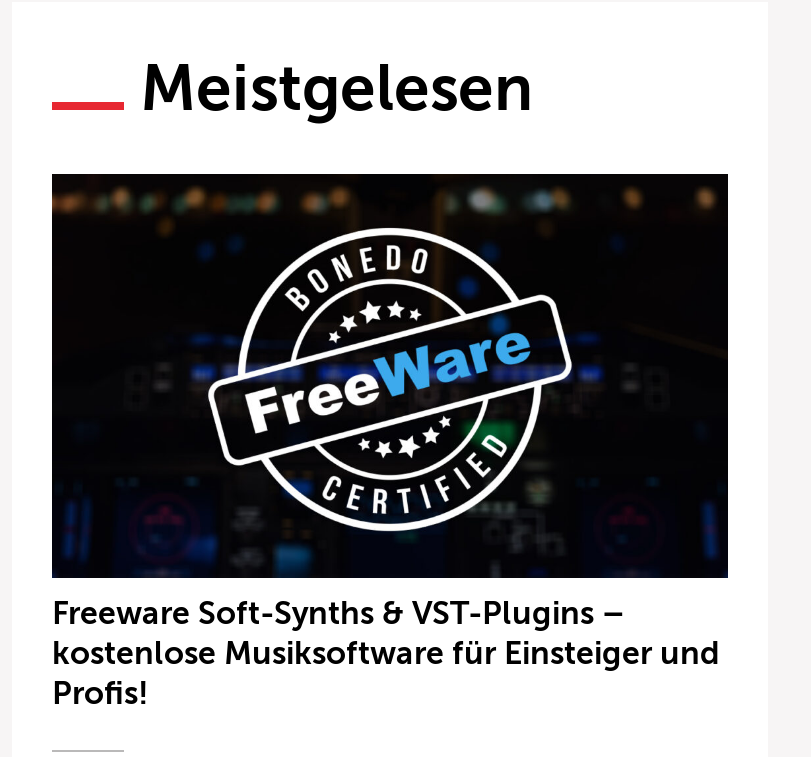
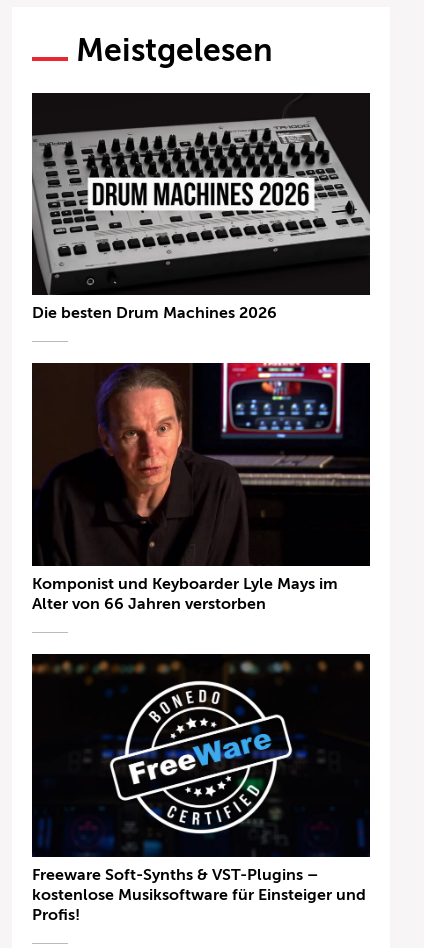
none -> [31,362,371,613] [image] | Komponist und Keyboarder Lyle Mays im | Alter von 66 Jahren verstorben
none -> [32,101,370,322] [image] | Die besten Drum Machines 2026

